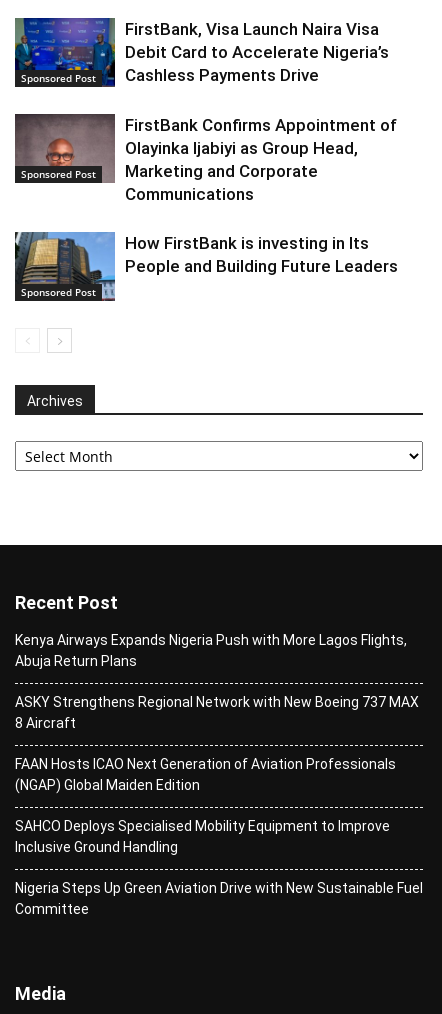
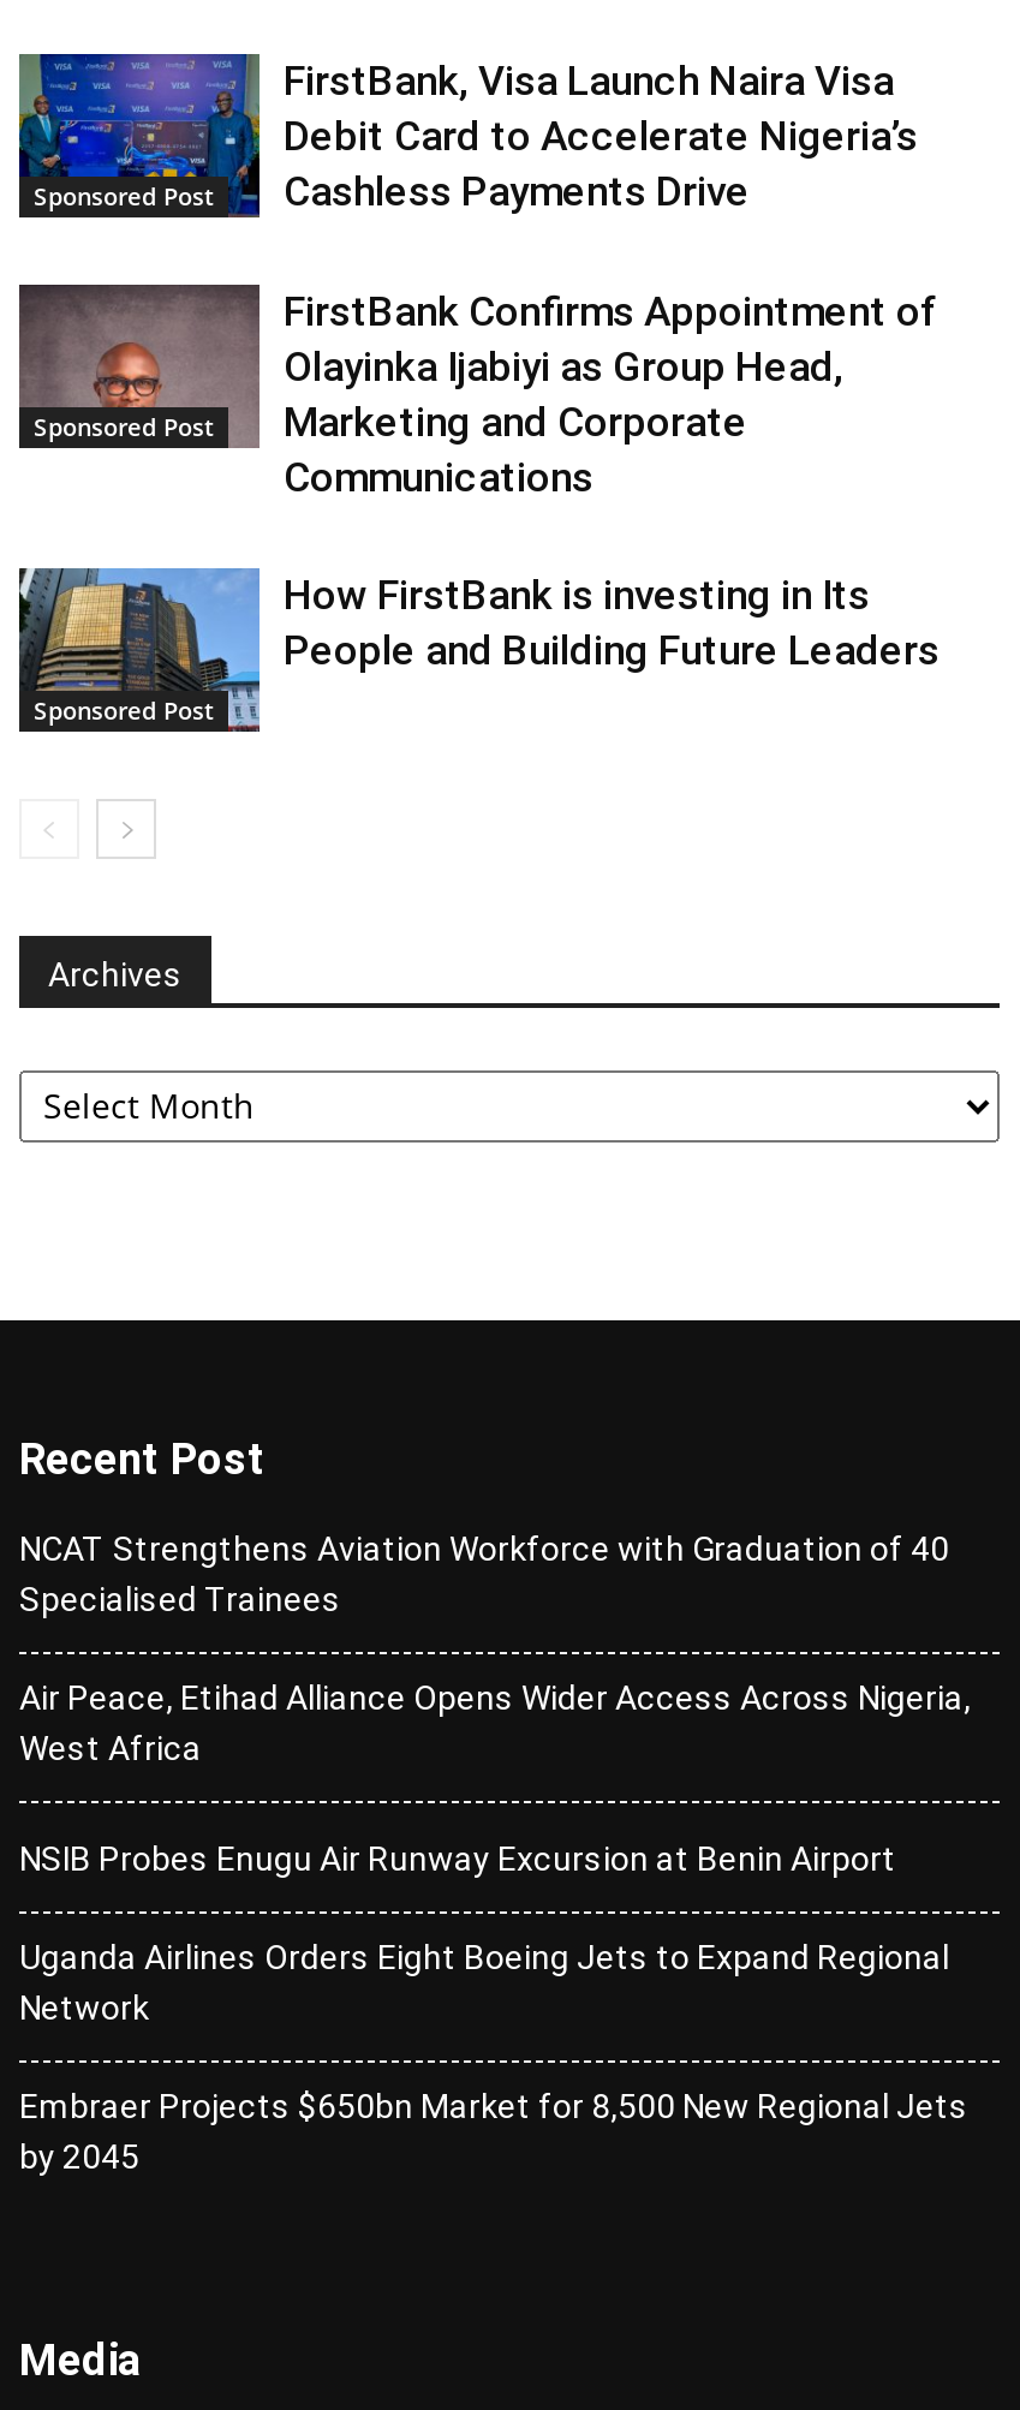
[15,632,407,669] Kenya Airways Expands Nigeria Push with More Lagos Flights, | Abuja Return Plans -> [19,1528,949,1617] NCAT Strengthens Aviation Workforce with Graduation of 40 | Specialised Trainees
[15,694,419,731] ASKY Strengthens Regional Network with New Boeing 737 MAX | 8 Aircraft -> [19,1677,971,1766] Air Peace, Etihad Alliance Opens Wider Access Across Nigeria, | West Africa
[15,756,396,793] FAAN Hosts ICAO Next Generation of Aviation Professionals | (NGAP) Global Maiden Edition -> [19,1838,896,1876] NSIB Probes Enugu Air Runway Excursion at Benin Airport
[15,818,390,855] SAHCO Deploys Specialised Mobility Equipment to Improve | Inclusive Ground Handling -> [19,1936,949,2025] Uganda Airlines Orders Eight Boeing Jets to Expand Regional | Network
[15,880,423,917] Nigeria Steps Up Green Aviation Drive with New Sustainable Fuel | Committee -> [19,2085,968,2174] Embraer Projects $650bn Market for 8,500 New Regional Jets | by 2045

